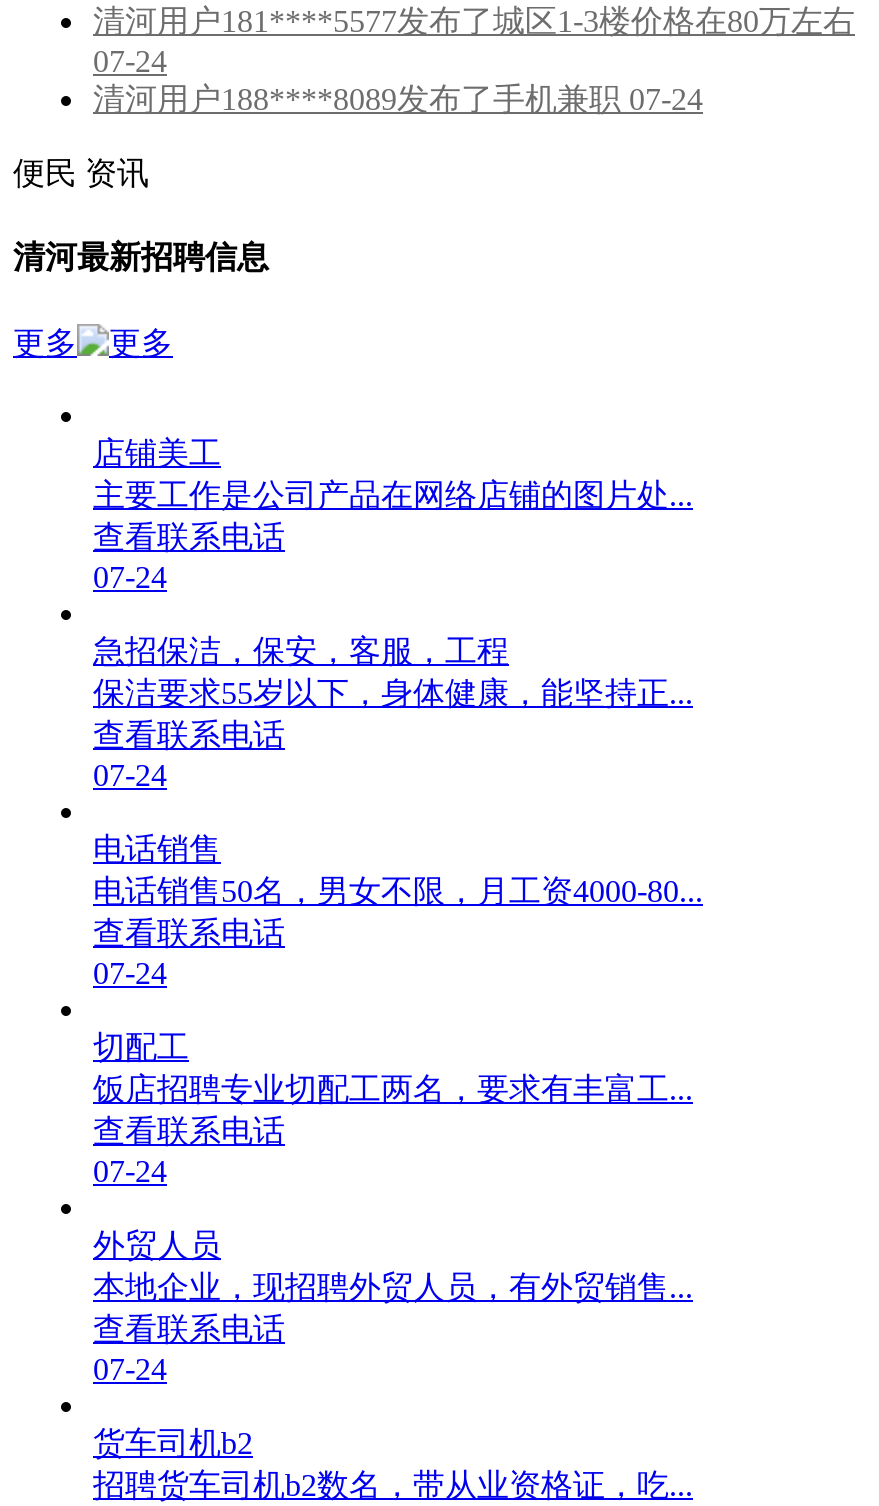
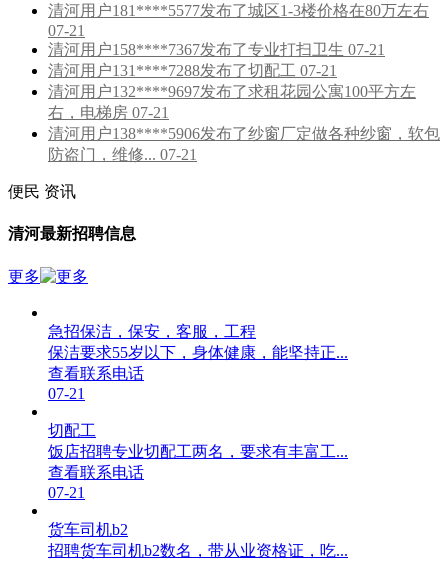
[93,44,703,116] 07-24 | 清河用户188****8089发布了手机兼职 07-24 -> [48,22,440,163] 07-21 | 清河用户158****7367发布了专业打扫卫生 07-21 | 清河用户131****7288发布了切配工 07-21 | 清河用户132****9697发布了求租花园公寓100平方左 | 右，电梯房 07-21 | 清河用户138****5906发布了纱窗厂定做各种纱窗，软包 | 防盗门，维修... 07-21
moved [13,156,269,359] -> [8,183,136,284]: 便民 资讯 | 清河最新招聘信息 | 更多
[93,435,693,593] 店铺美工 | 主要工作是公司产品在网络店铺的图片处... | 查看联系电话 | 07-24 -> none
[93,757,703,989] 07-24 | 电话销售 | 电话销售50名，男女不限，月工资4000-80... | 查看联系电话 | 07-24 -> [48,384,85,401] 07-21
[93,1153,693,1385] 07-24 | 外贸人员 | 本地企业，现招聘外贸人员，有外贸销售... | 查看联系电话 | 07-24 -> [48,483,85,500] 07-21

